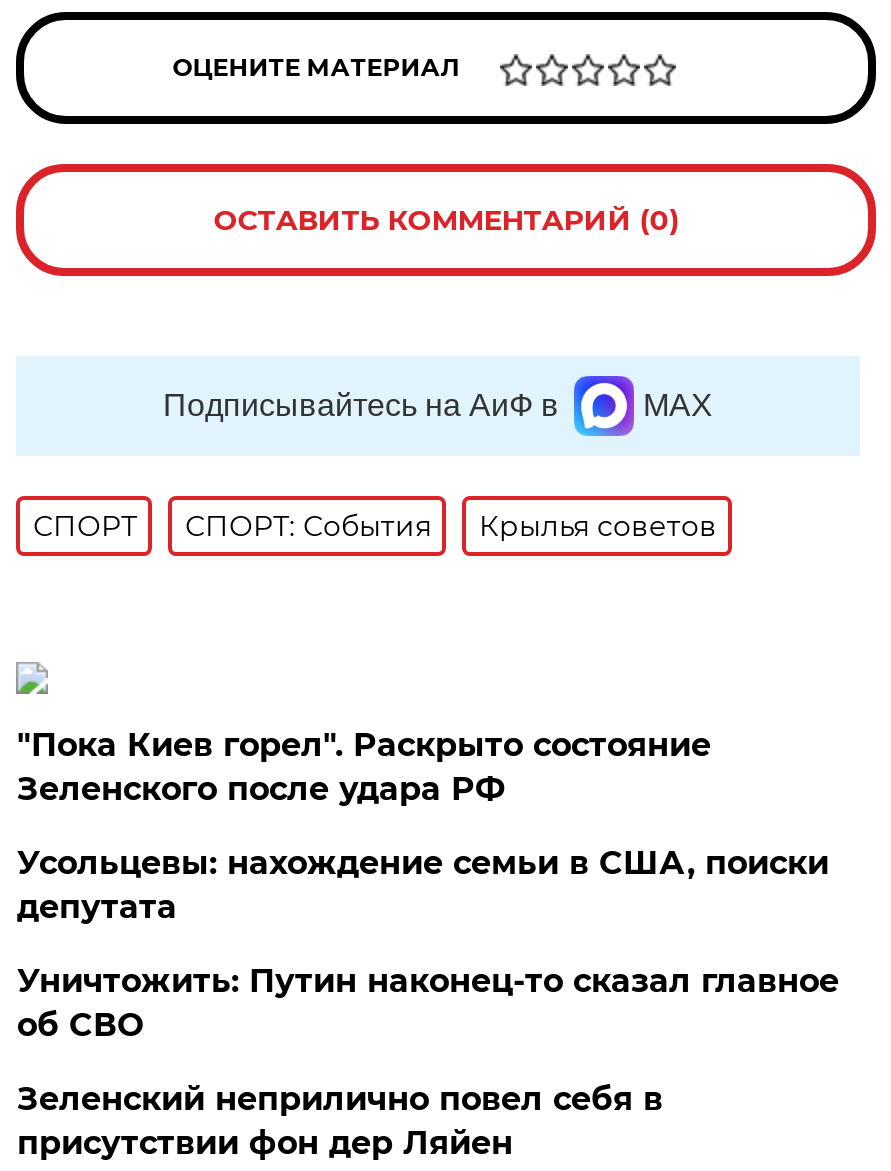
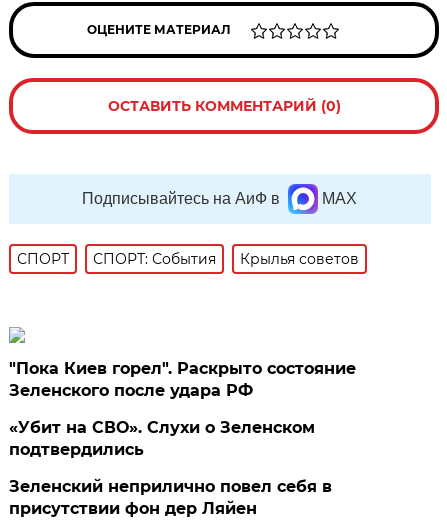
[17,844,839,1044] Усольцевы: нахождение семьи в США, поиски | депутата | Уничтожить: Путин наконец-то сказал главное | об СВО -> [9,418,315,459] «Убит на СВО». Слухи о Зеленском | подтвердились

